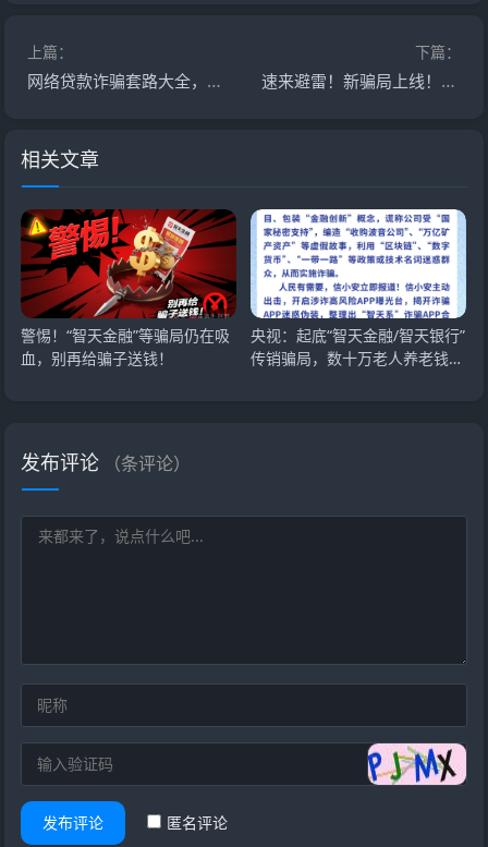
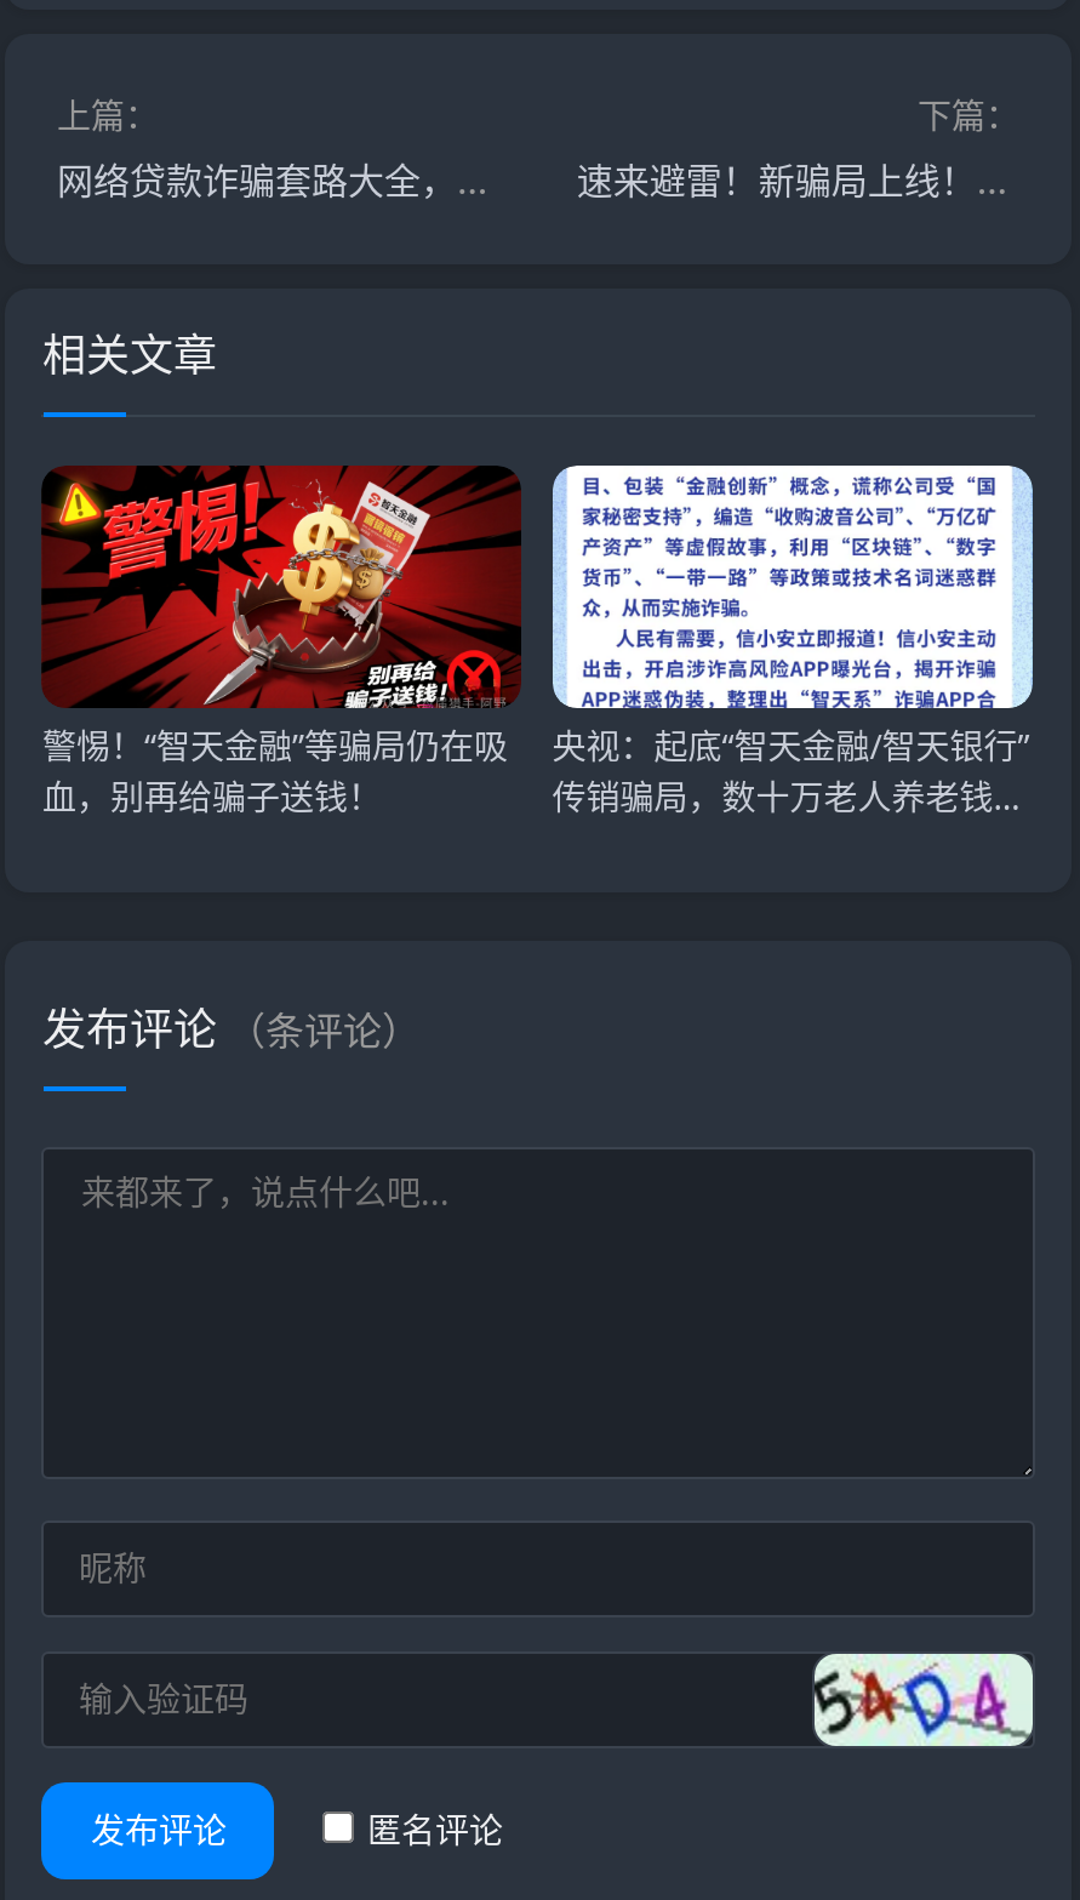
[367,743,465,785] [image] -> [815,1654,1030,1746] [image]

